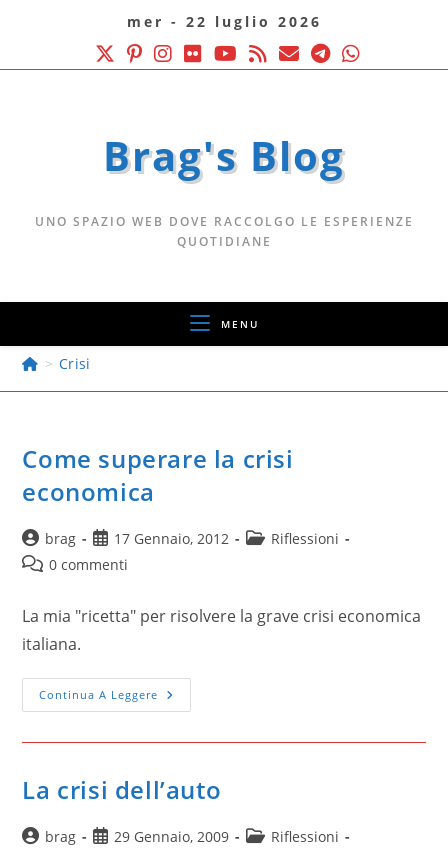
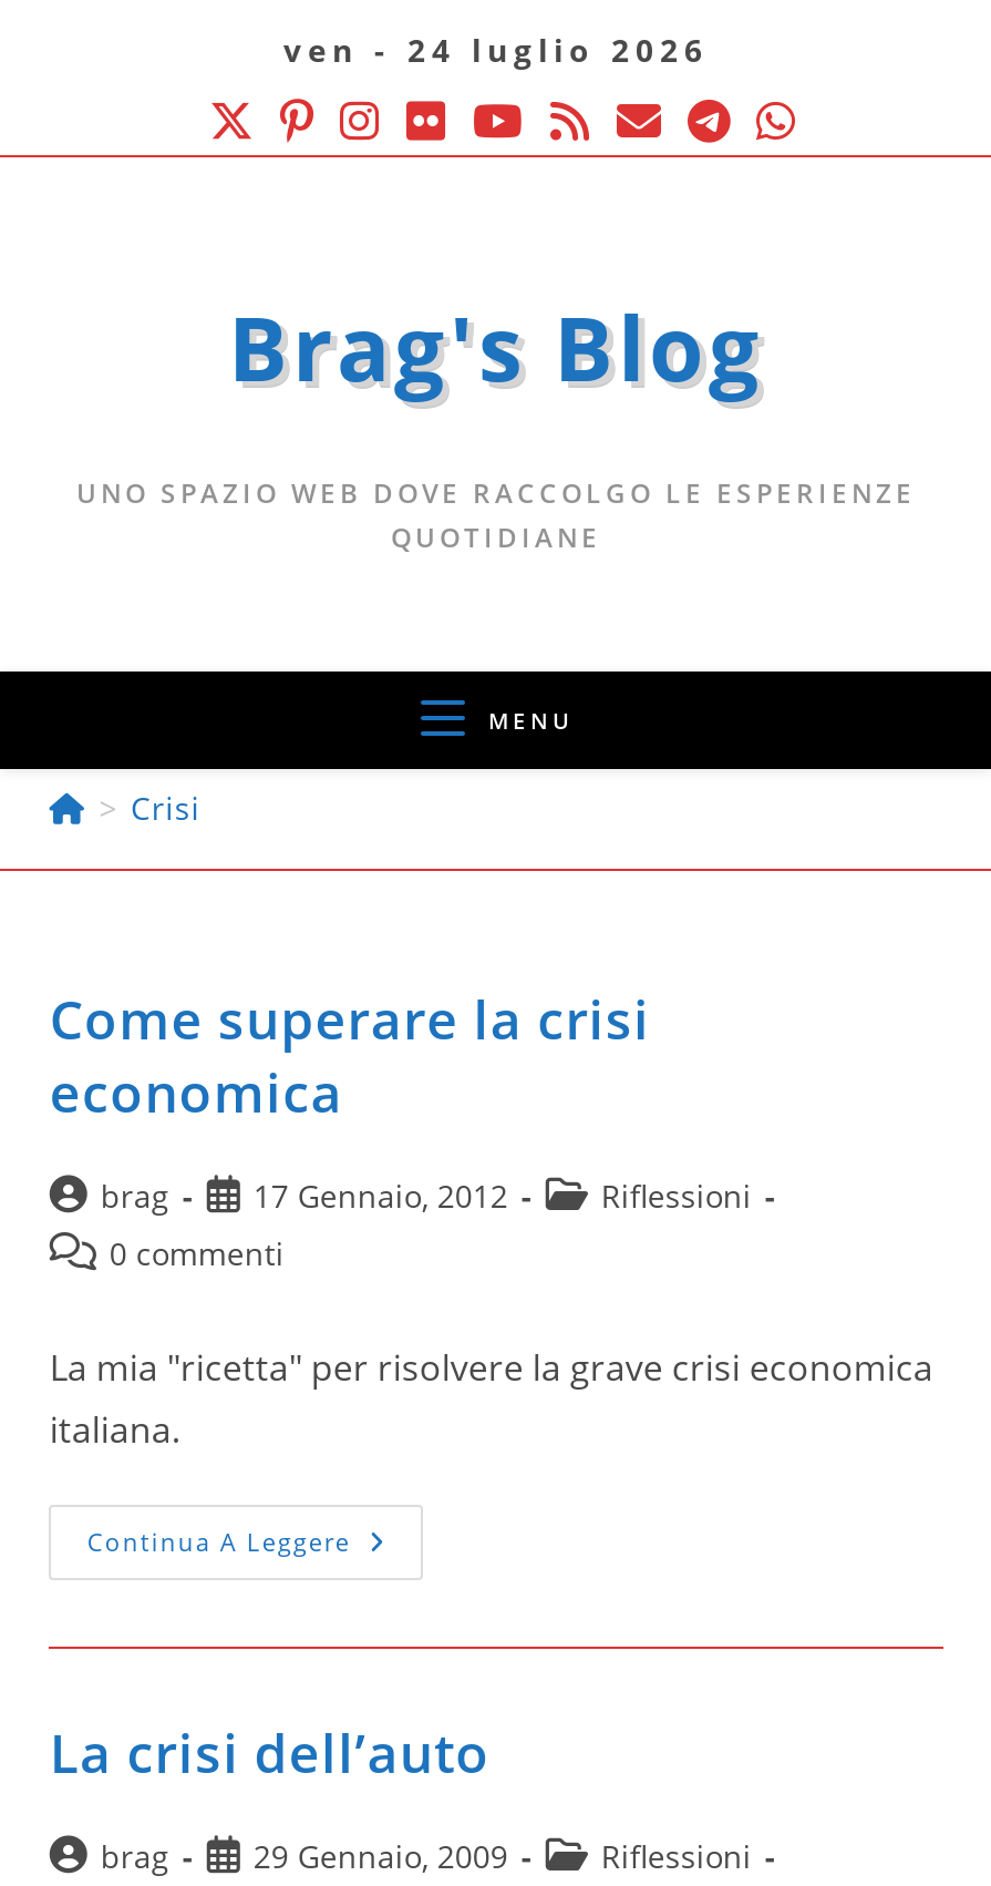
[126,12,321,31] mer - 22 luglio 2026 -> [283,29,709,71] ven - 24 luglio 2026

